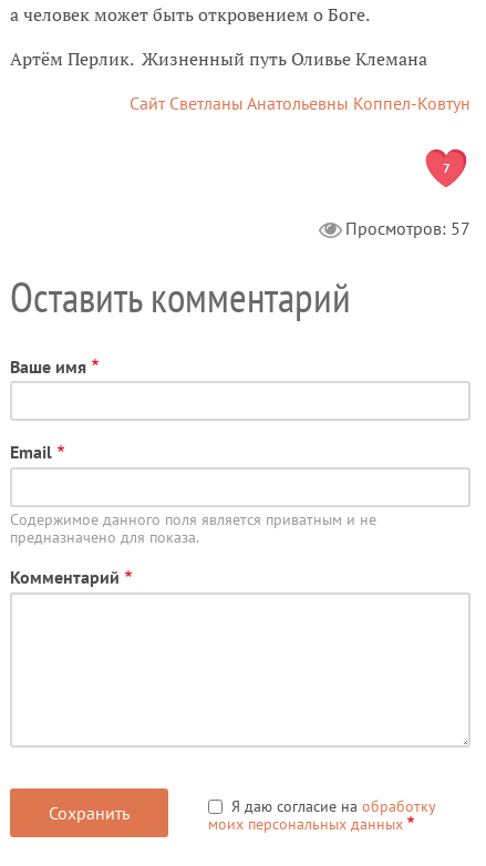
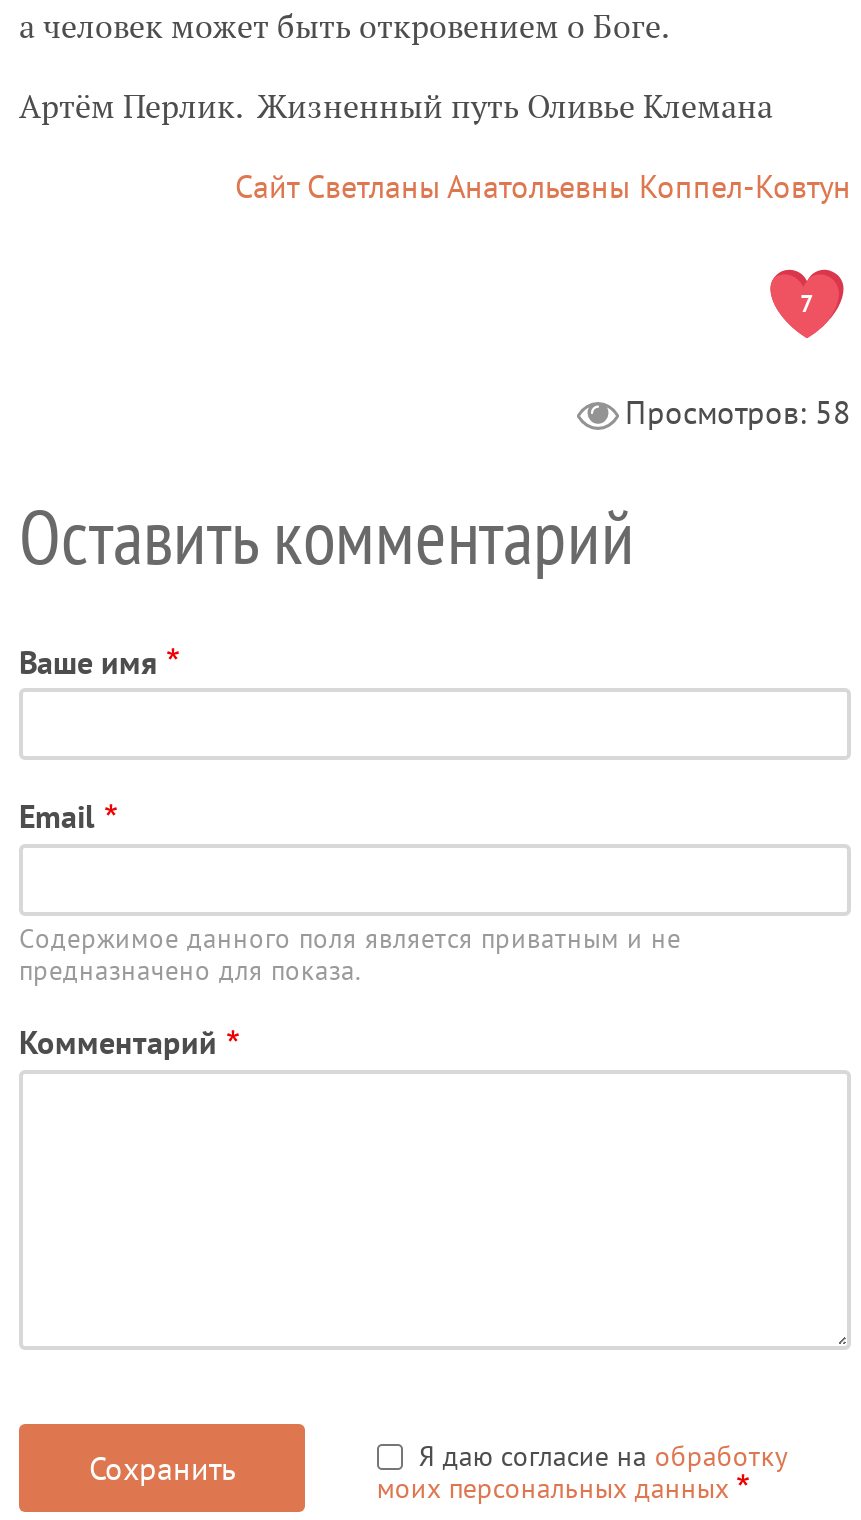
[345,217,471,239] Просмотров: 57 -> [625,392,851,432] Просмотров: 58

